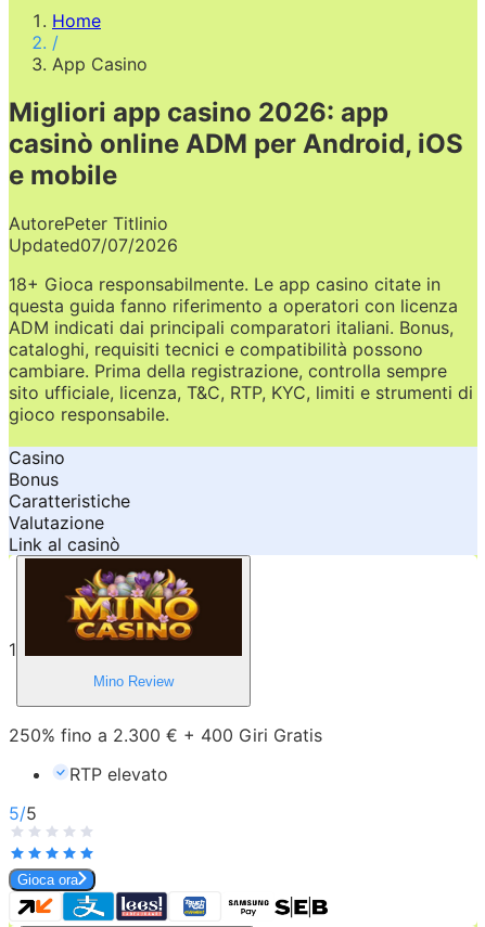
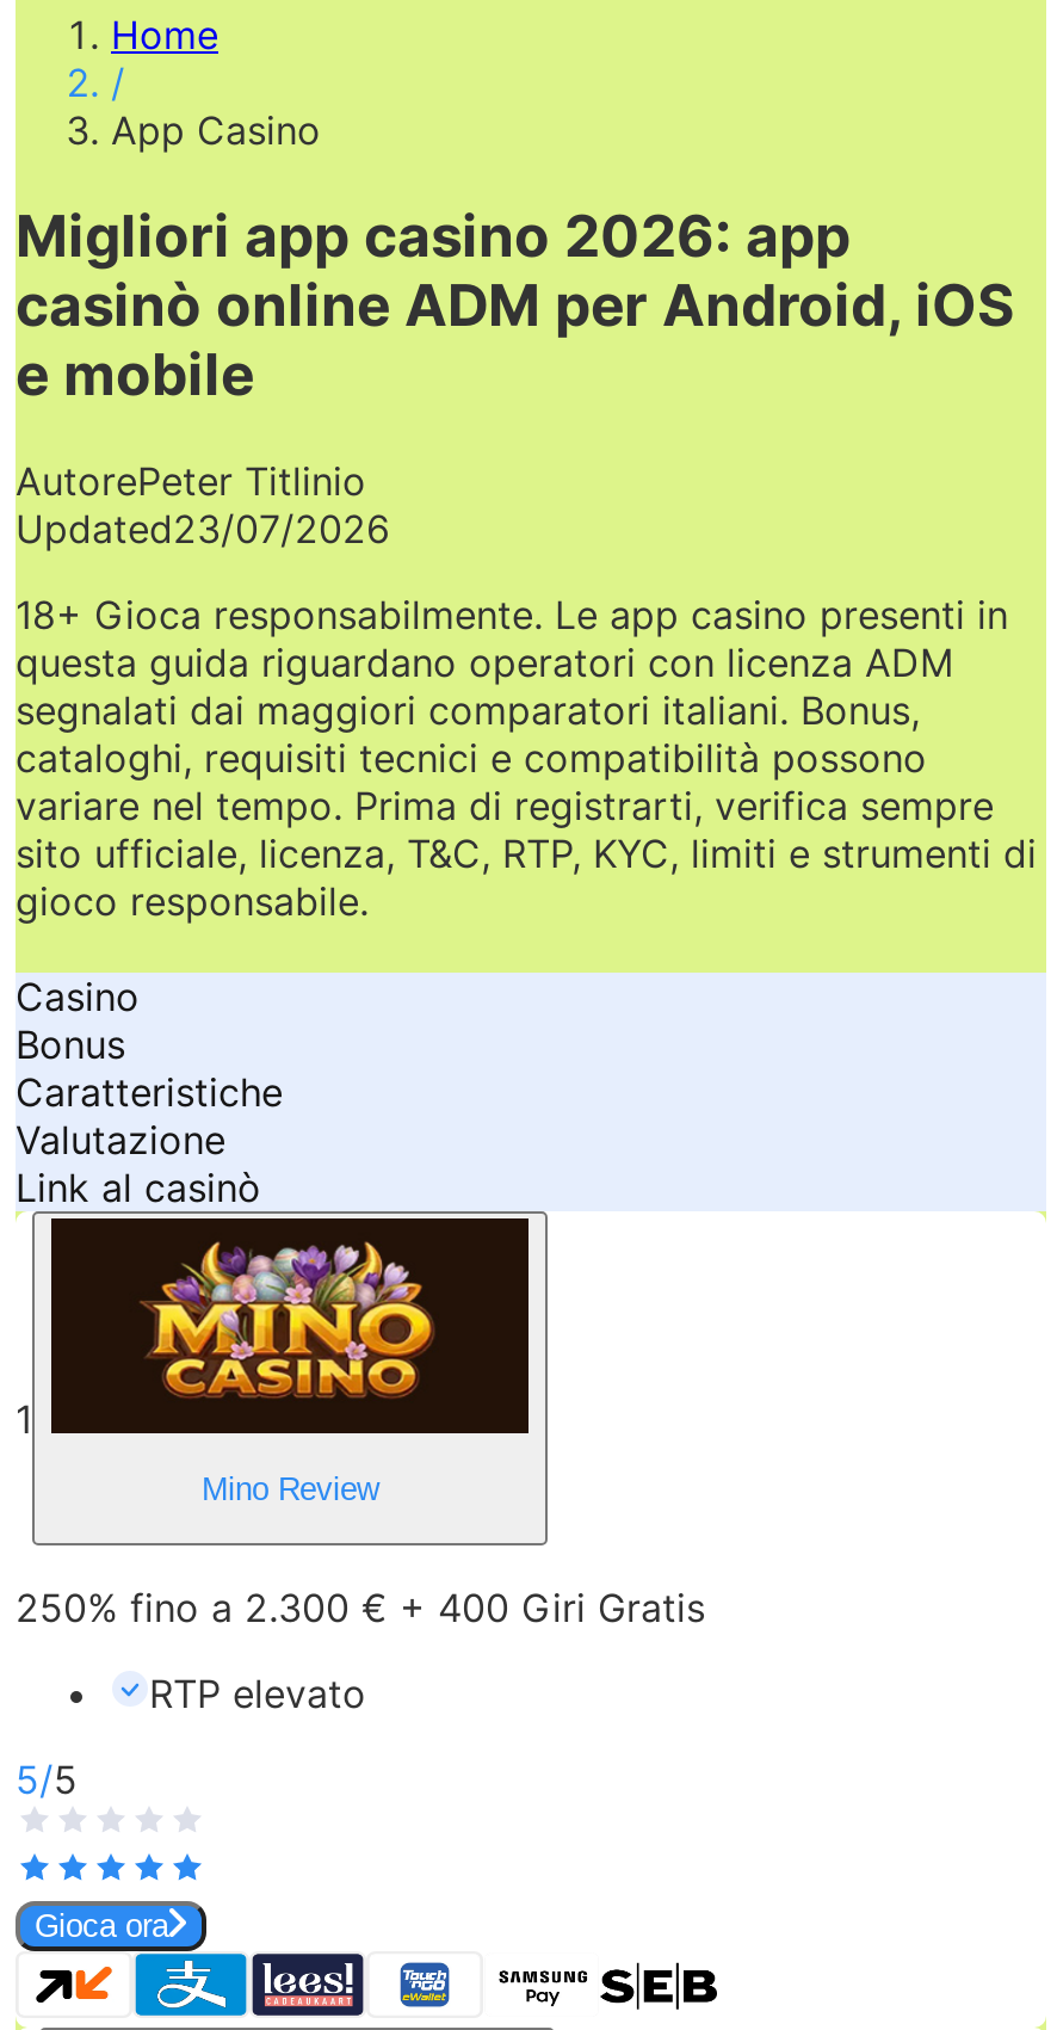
[9,234,178,256] Updated07/07/2026 -> [16,504,390,552] Updated23/07/2026
[9,273,458,338] 18+ Gioca responsabilmente. Le app casino citate in | questa guida fanno riferimento a operatori con licenza | ADM indicati dai principali comparatori italiani. Bonus, -> [16,590,1008,733] 18+ Gioca responsabilmente. Le app casino presenti in | questa guida riguardano operatori con licenza ADM | segnalati dai maggiori comparatori italiani. Bonus,
[9,360,447,381] cambiare. Prima della registrazione, controlla sempre -> [16,781,994,829] variare nel tempo. Prima di registrarti, verifica sempre

